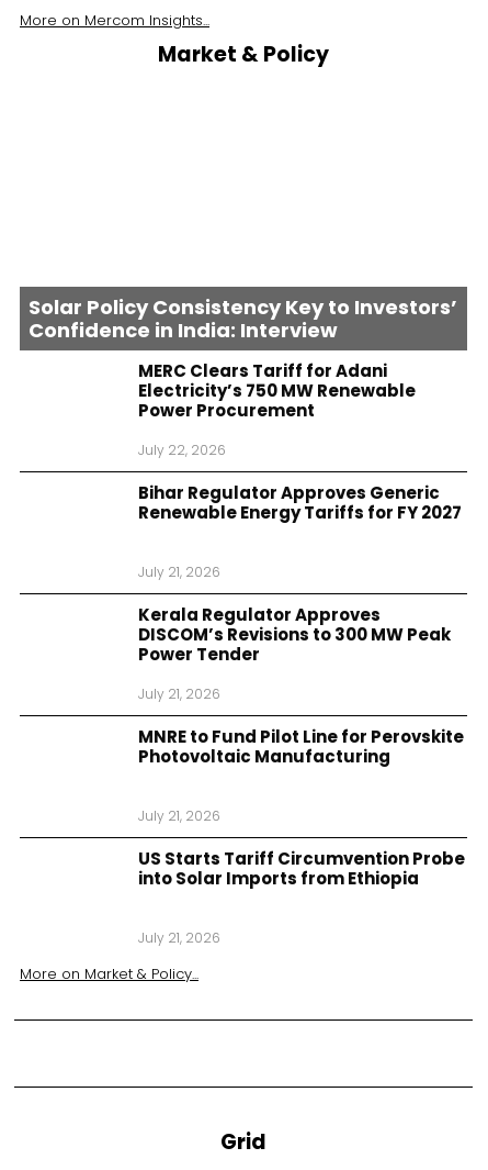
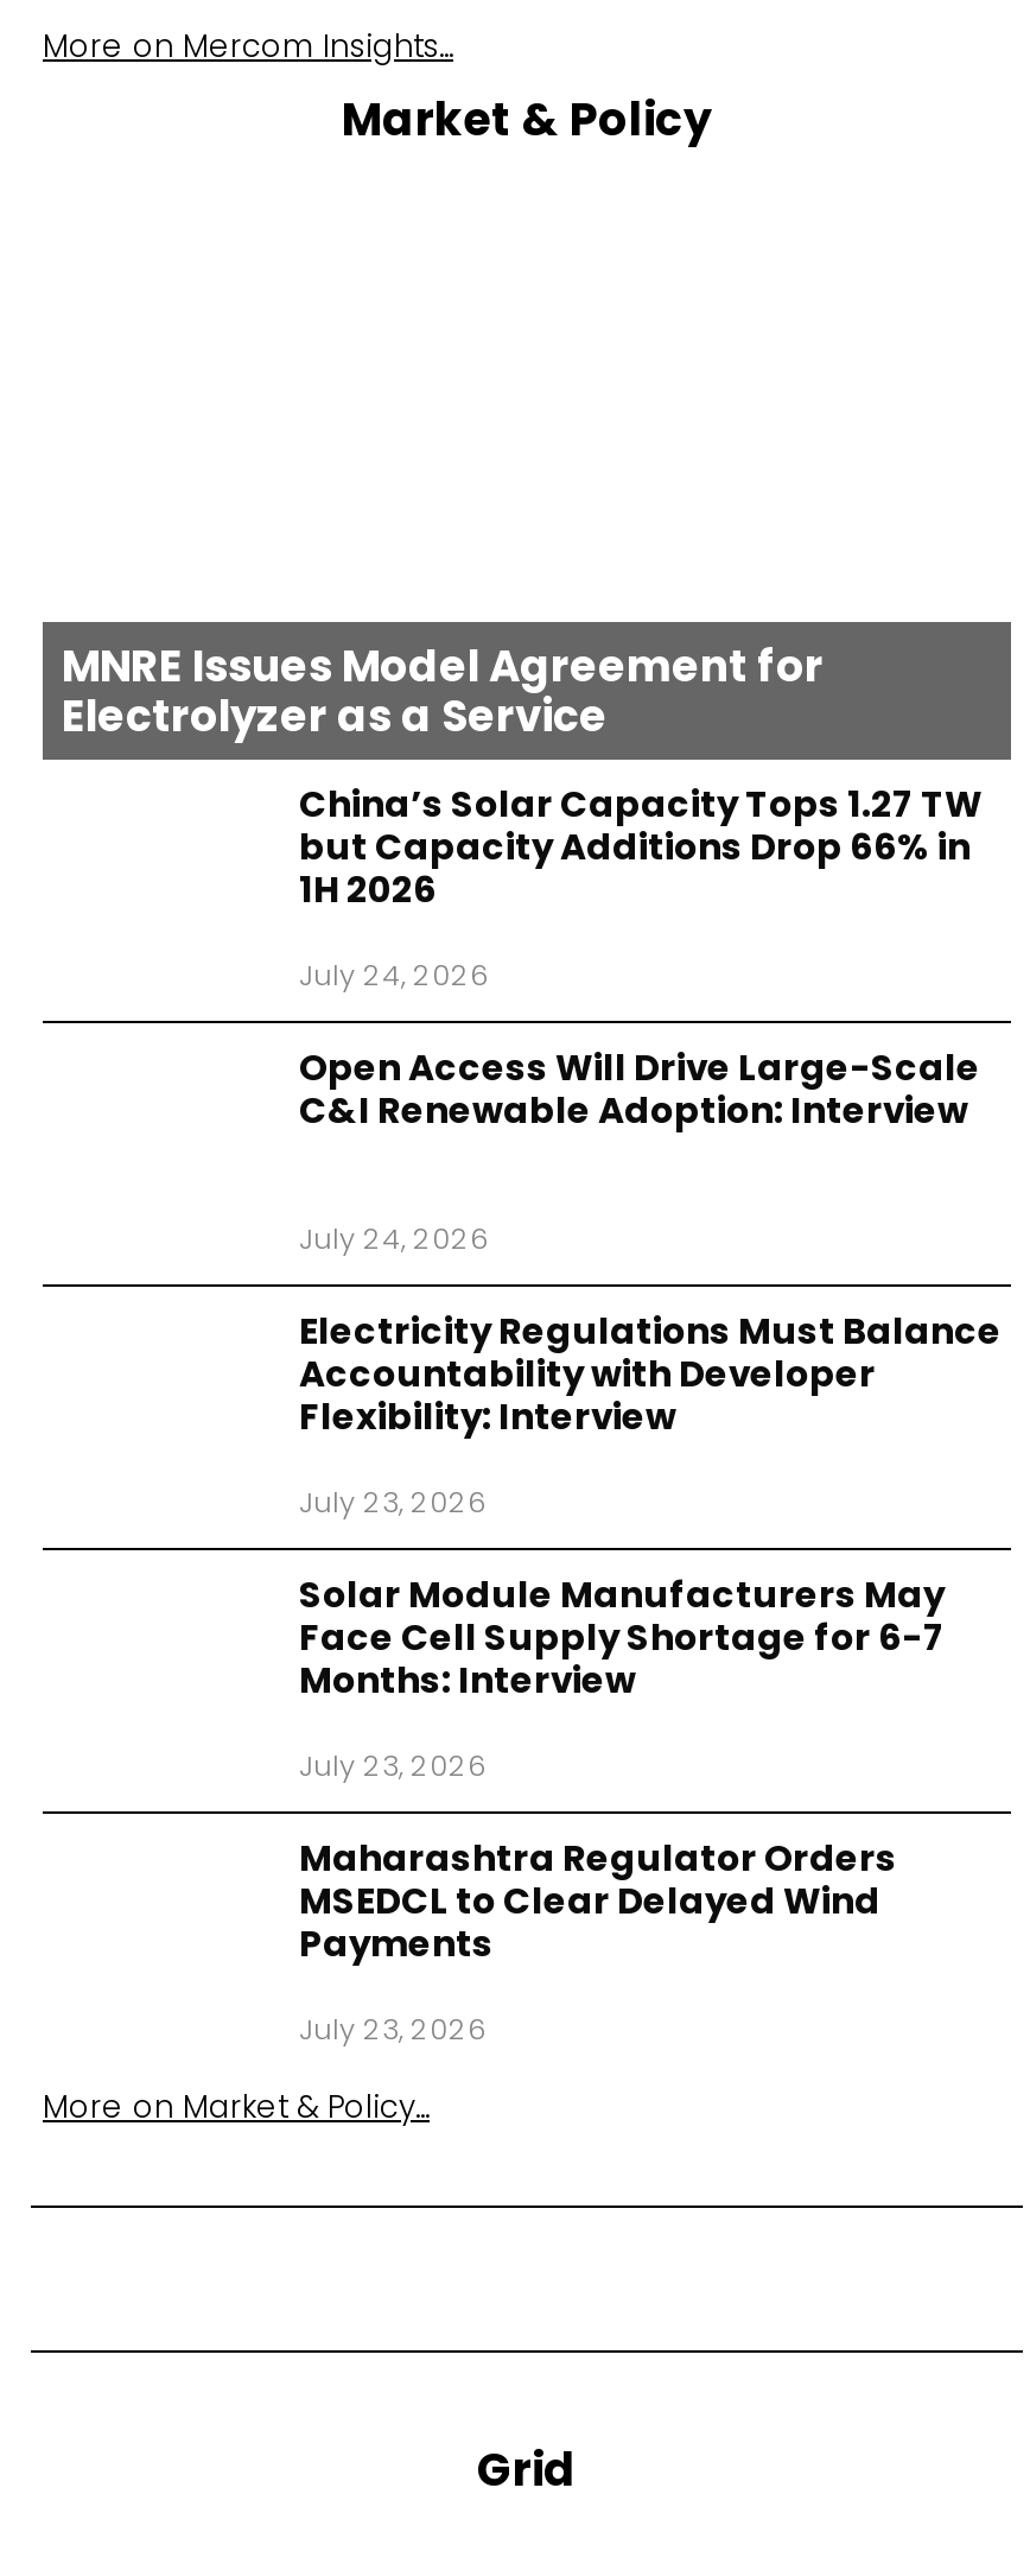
[29,293,457,344] Solar Policy Consistency Key to Investors’ | Confidence in India: Interview -> [62,636,824,745] MNRE Issues Model Agreement for | Electrolyzer as a Service
[138,359,416,422] MERC Clears Tariff for Adani | Electricity’s 750 MW Renewable | Power Procurement -> [299,779,983,914] China’s Solar Capacity Tops 1.27 TW | but Capacity Additions Drop 66% in | 1H 2026
[138,441,226,459] July 22, 2026 -> [299,954,489,995] July 24, 2026
[138,481,462,524] Bihar Regulator Approves Generic | Renewable Energy Tariffs for FY 2027 -> [299,1042,980,1135] Open Access Will Drive Large-Scale | C&I Renewable Adoption: Interview
[138,562,220,581] July 21, 2026 -> [299,1218,489,1258] July 24, 2026
[138,603,451,666] Kerala Regulator Approves | DISCOM’s Revisions to 300 MW Peak | Power Tender -> [299,1306,1002,1441] Electricity Regulations Must Balance | Accountability with Developer | Flexibility: Interview
[138,684,220,703] July 21, 2026 -> [299,1481,487,1522] July 23, 2026
[138,725,464,768] MNRE to Fund Pilot Line for Perovskite | Photovoltaic Manufacturing -> [299,1569,945,1705] Solar Module Manufacturers May | Face Cell Supply Shortage for 6-7 | Months: Interview
[138,806,220,825] July 21, 2026 -> [299,1745,487,1785] July 23, 2026
[138,847,465,890] US Starts Tariff Circumvention Probe | into Solar Imports from Ethiopia -> [299,1833,897,1968] Maharashtra Regulator Orders | MSEDCL to Clear Delayed Wind | Payments
[138,928,220,947] July 21, 2026 -> [299,2008,487,2049] July 23, 2026

